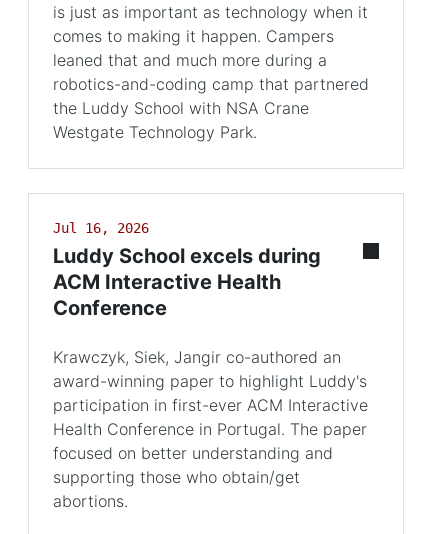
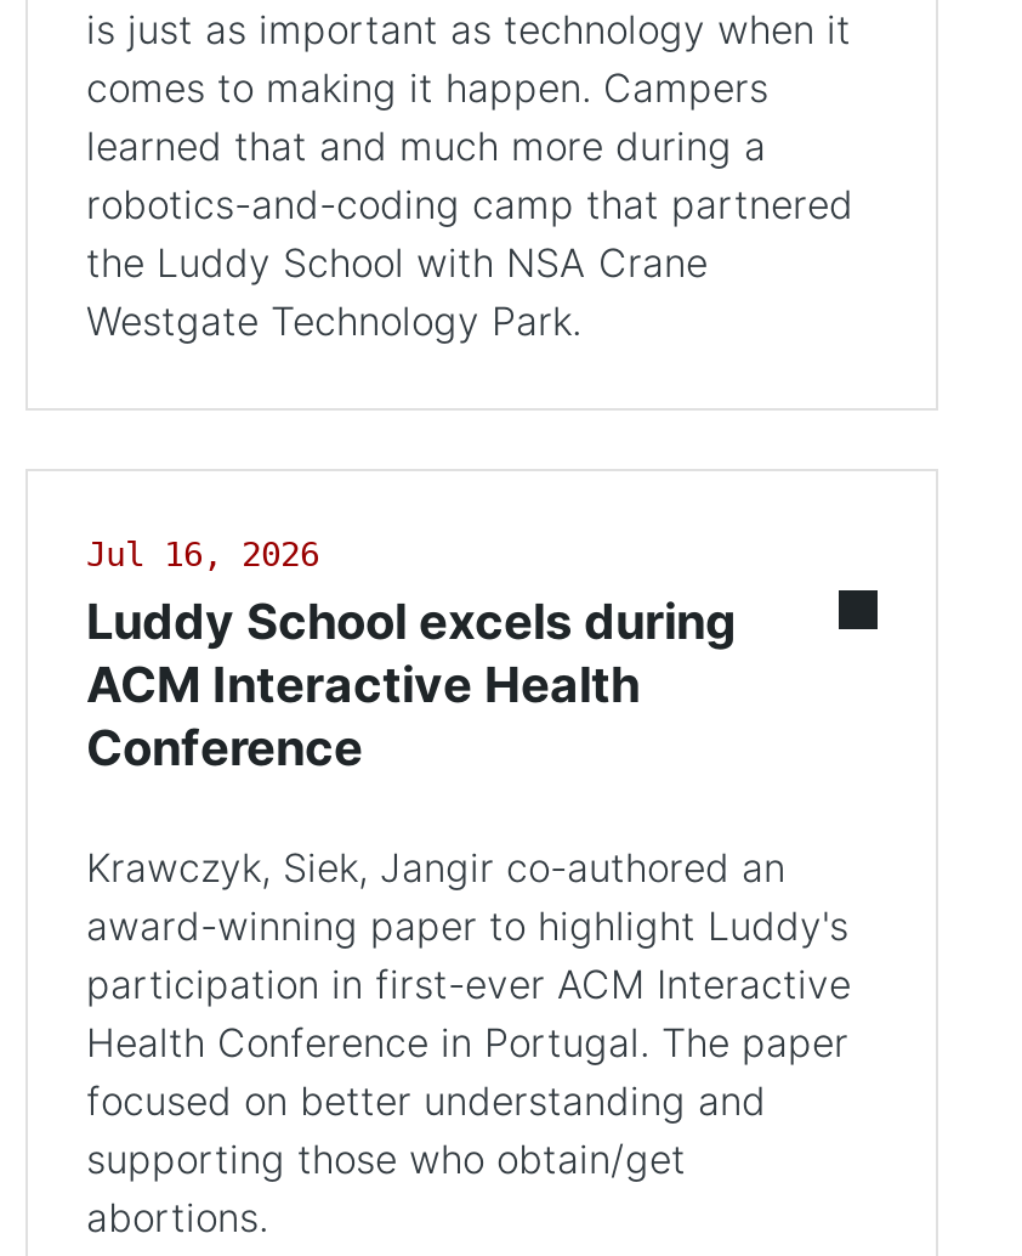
[53,50,327,70] leaned that and much more during a -> [86,122,766,171] learned that and much more during a

